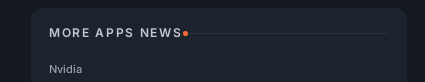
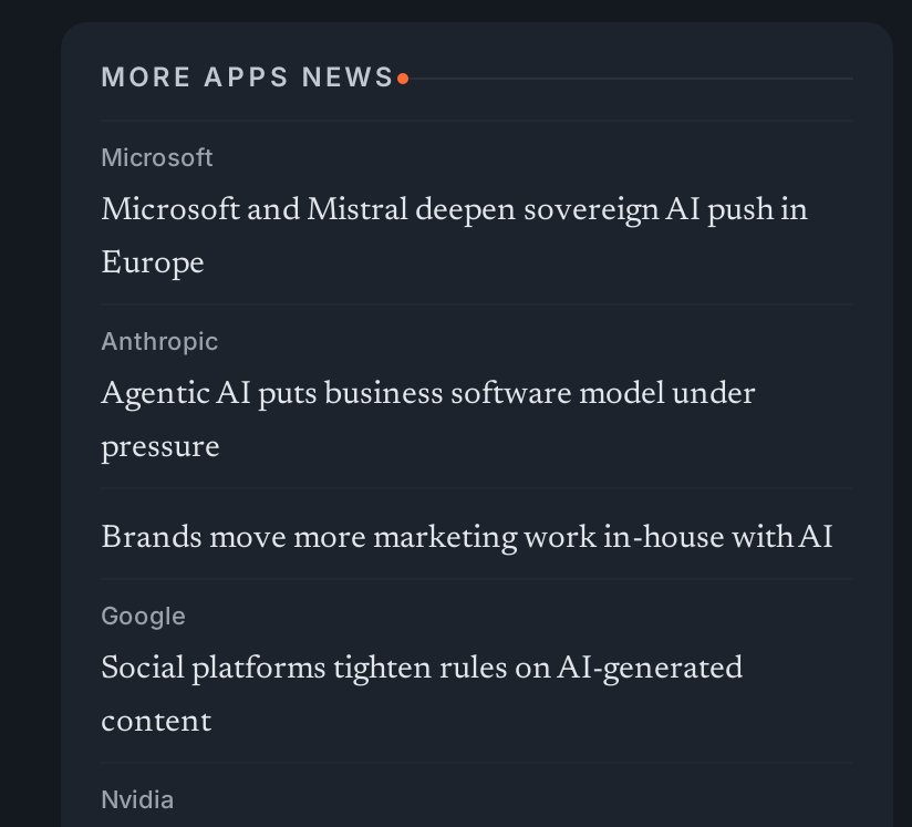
none -> [101,142,833,740] Microsoft | Microsoft and Mistral deepen sovereign AI push in | Europe | Anthropic | Agentic AI puts business software model under | pressure | Brands move more marketing work in-house with AI | Google | Social platforms tighten rules on AI-generated | content

